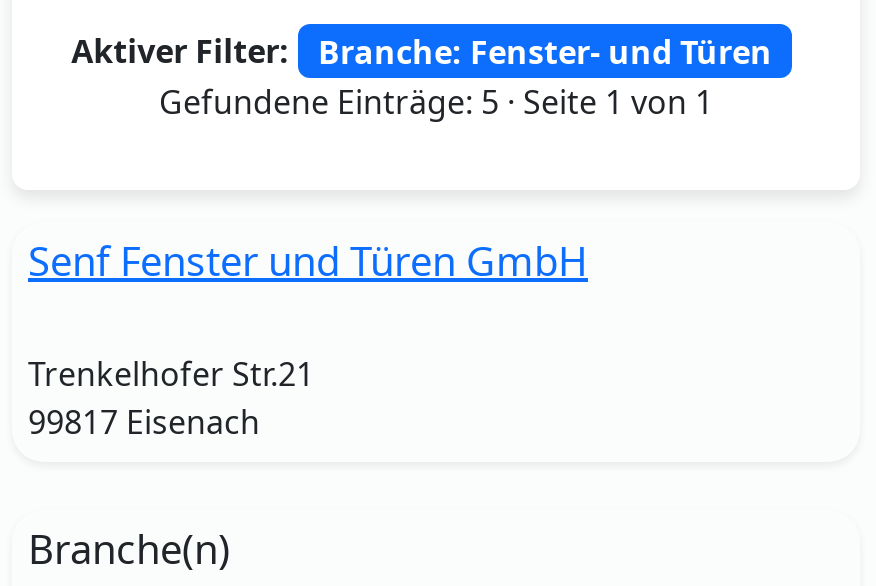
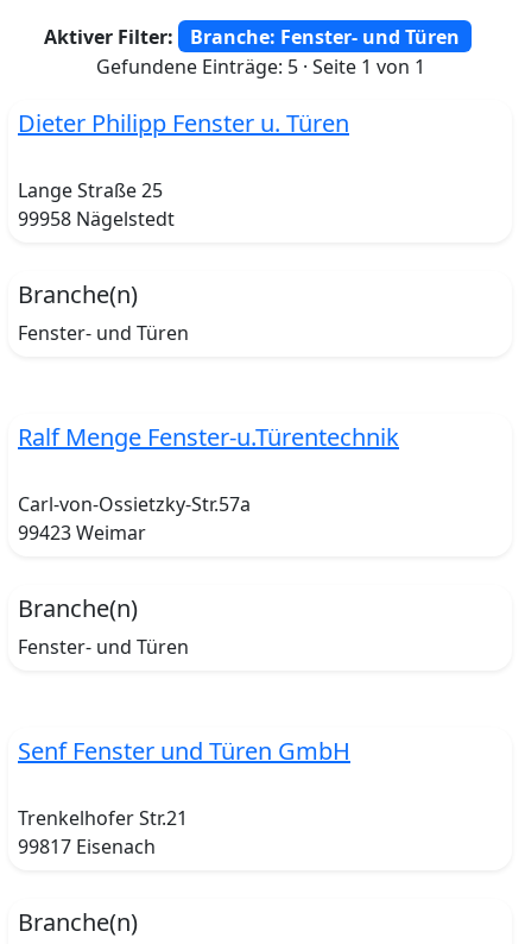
none -> [18,107,399,660] Dieter Philipp Fenster u. Türen | Lange Straße 25 | 99958 Nägelstedt | Branche(n) | Fenster- und Türen | Ralf Menge Fenster-u.Türentechnik | Carl-von-Ossietzky-Str.57a | 99423 Weimar | Branche(n) | Fenster- und Türen

